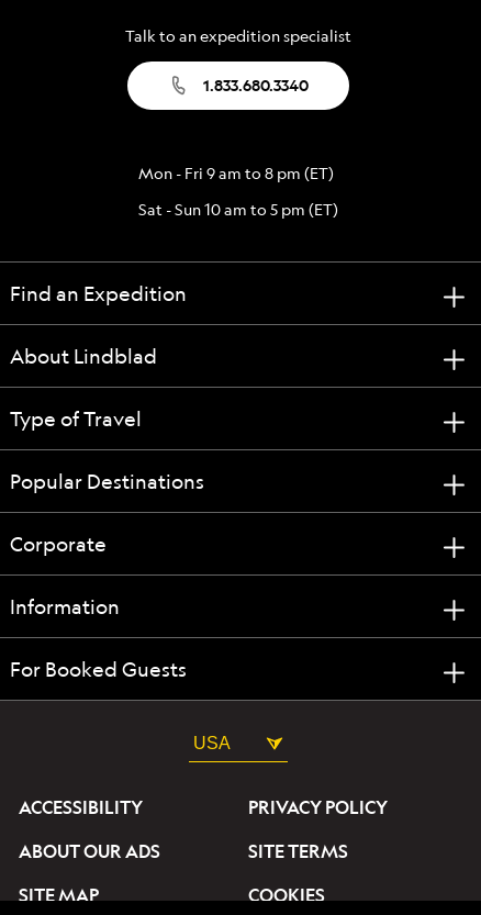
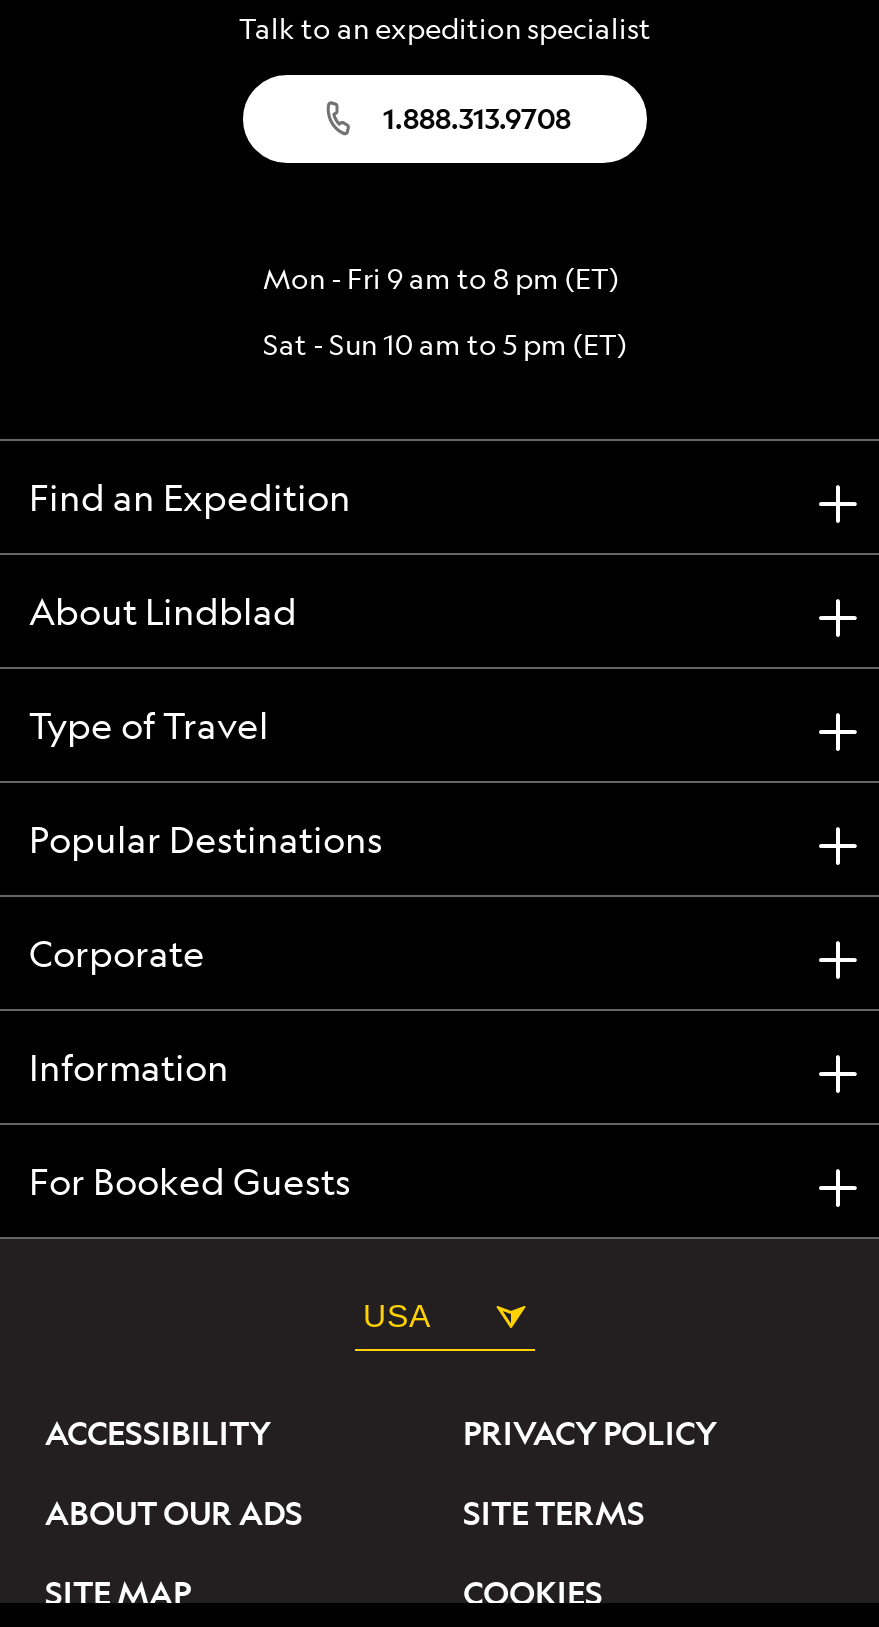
[203,75,309,96] 1.833.680.3340 -> [383,99,571,137] 1.888.313.9708

